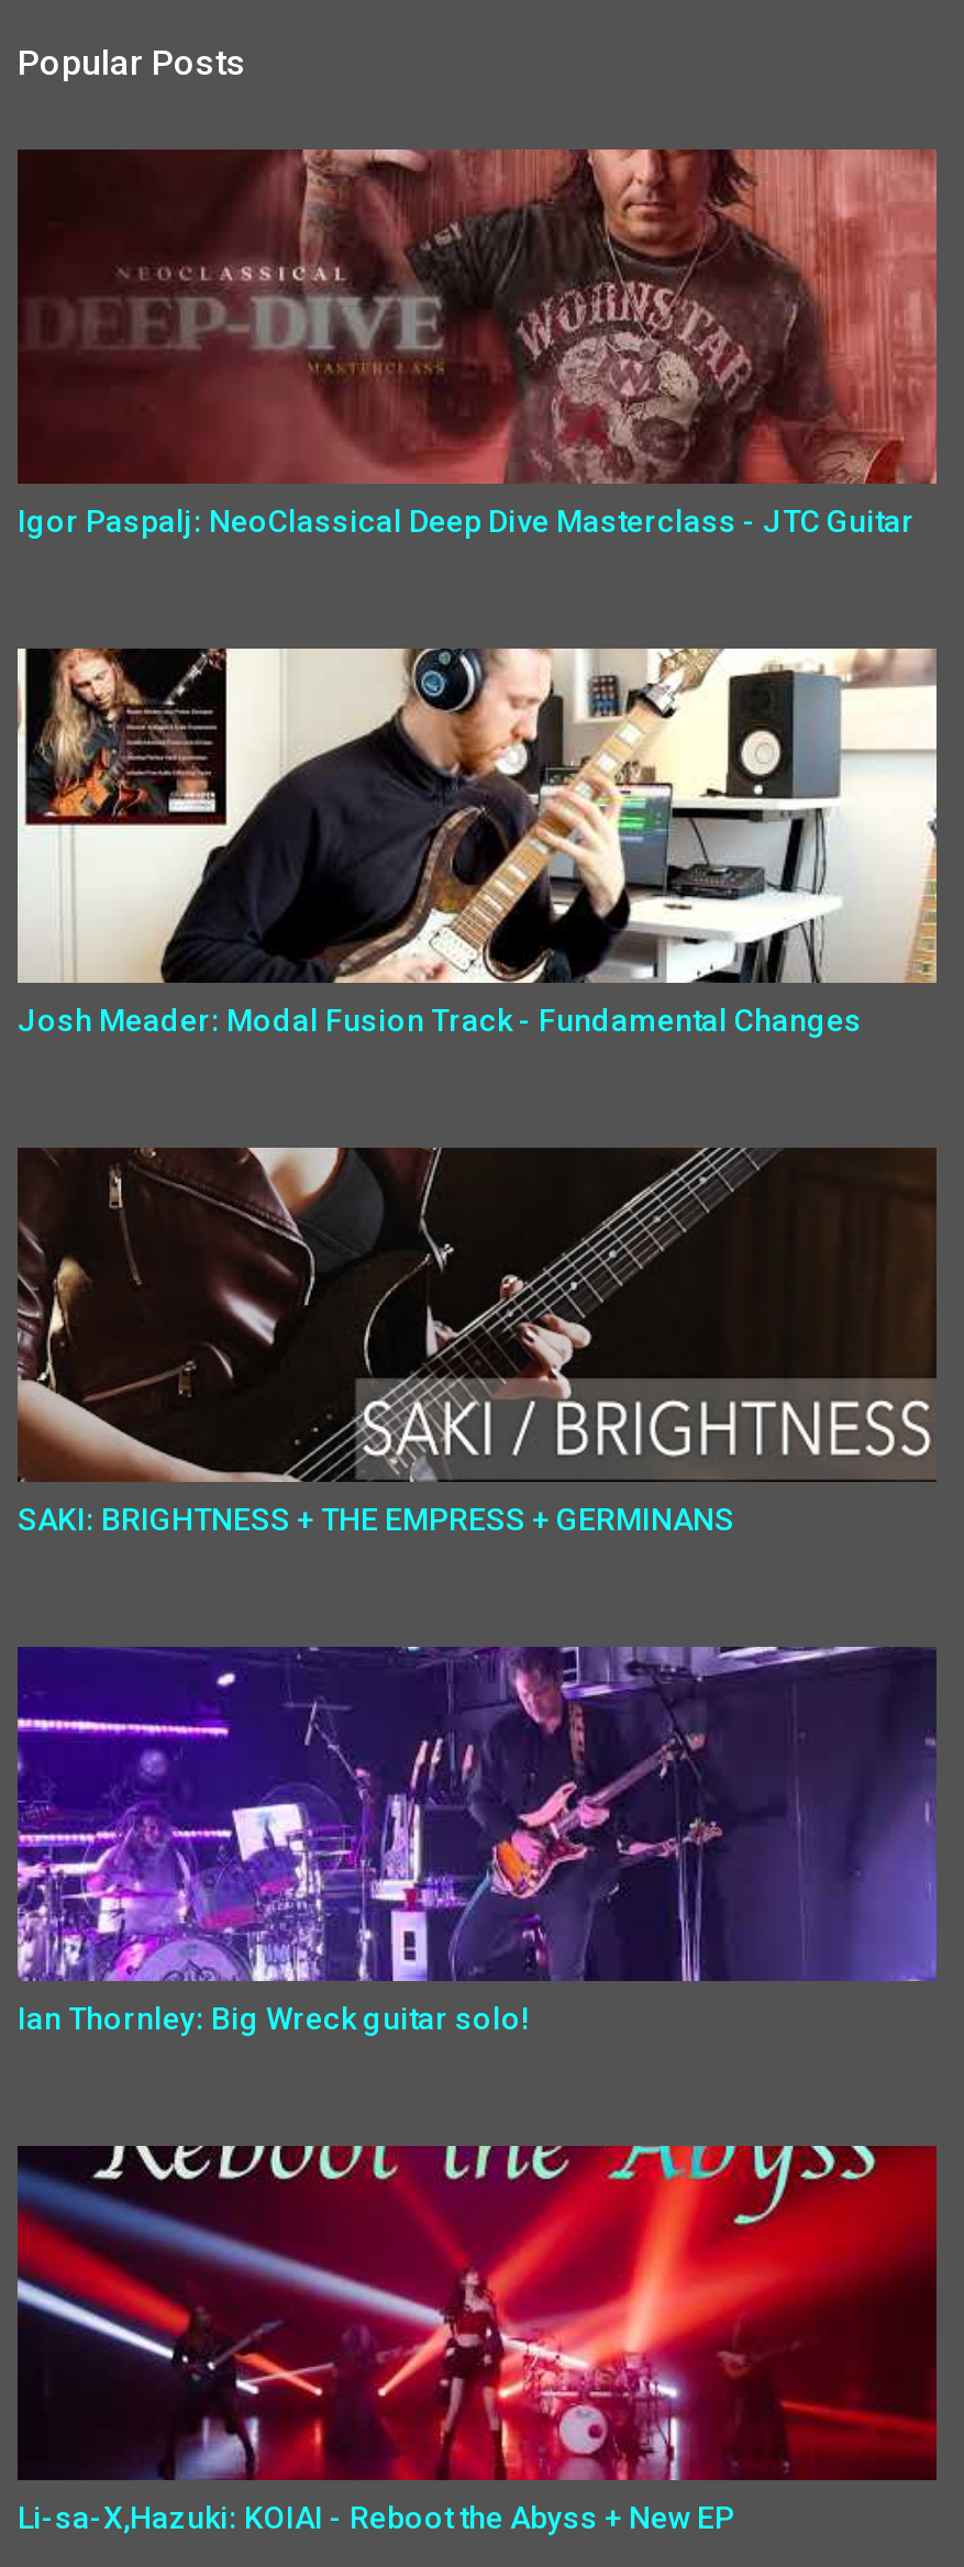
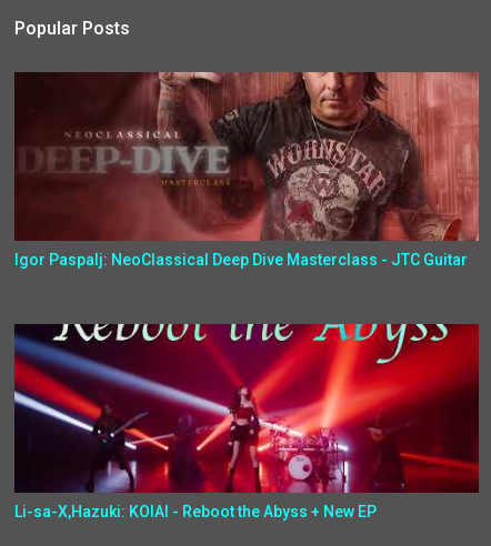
[15,646,939,1038] [image] | Josh Meader: Modal Fusion Track - Fundamental Changes -> none
[18,1146,937,1537] [image] | SAKI: BRIGHTNESS + THE EMPRESS + GERMINANS -> none
[15,1645,939,2036] [image] | Ian Thornley: Big Wreck guitar solo! -> none

